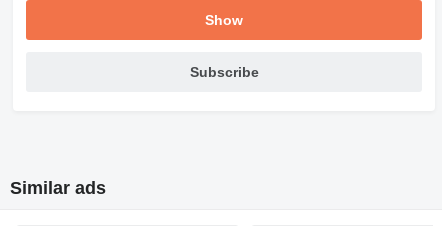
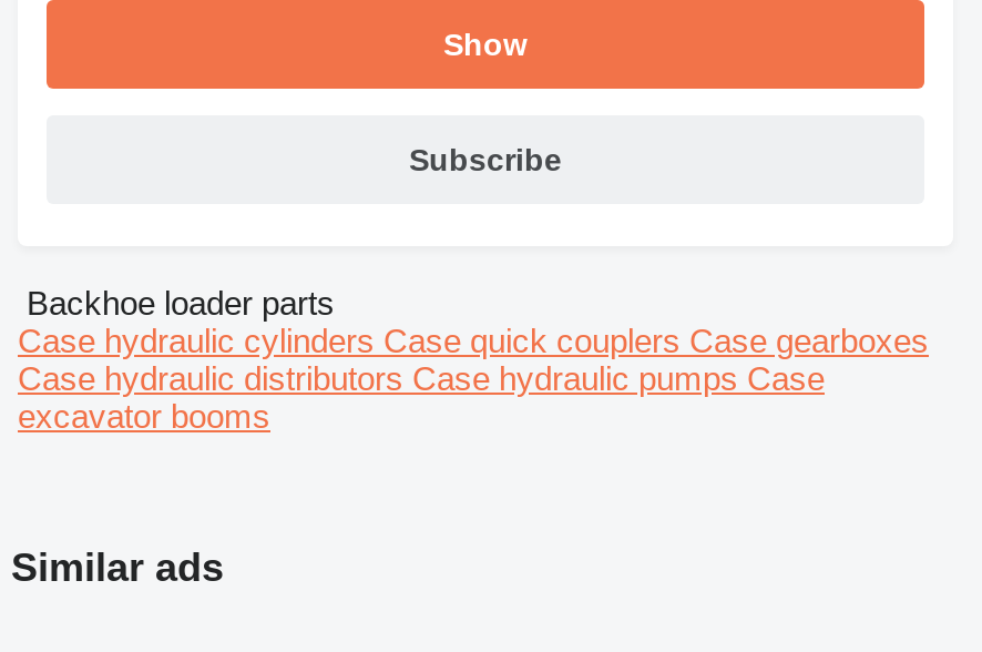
none -> [18,284,929,435] Backhoe loader parts | Case hydraulic cylinders Case quick couplers Case gearboxes | Case hydraulic distributors Case hydraulic pumps Case | excavator booms

